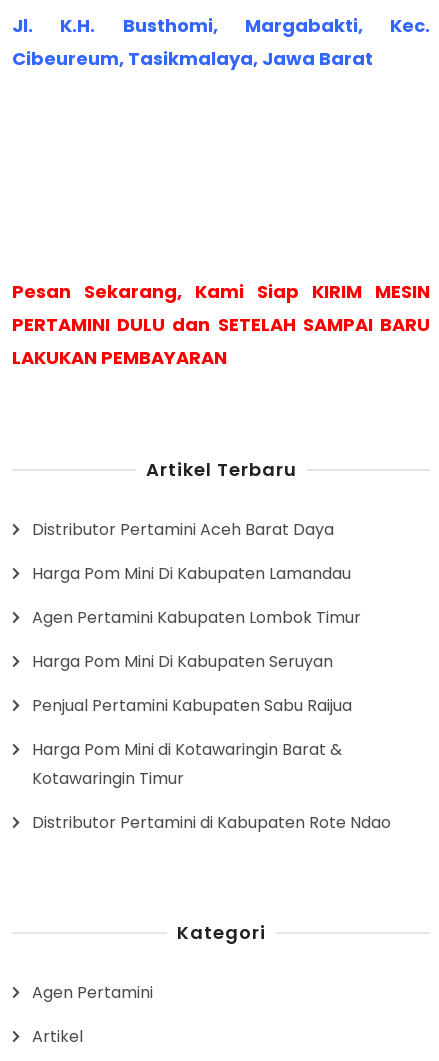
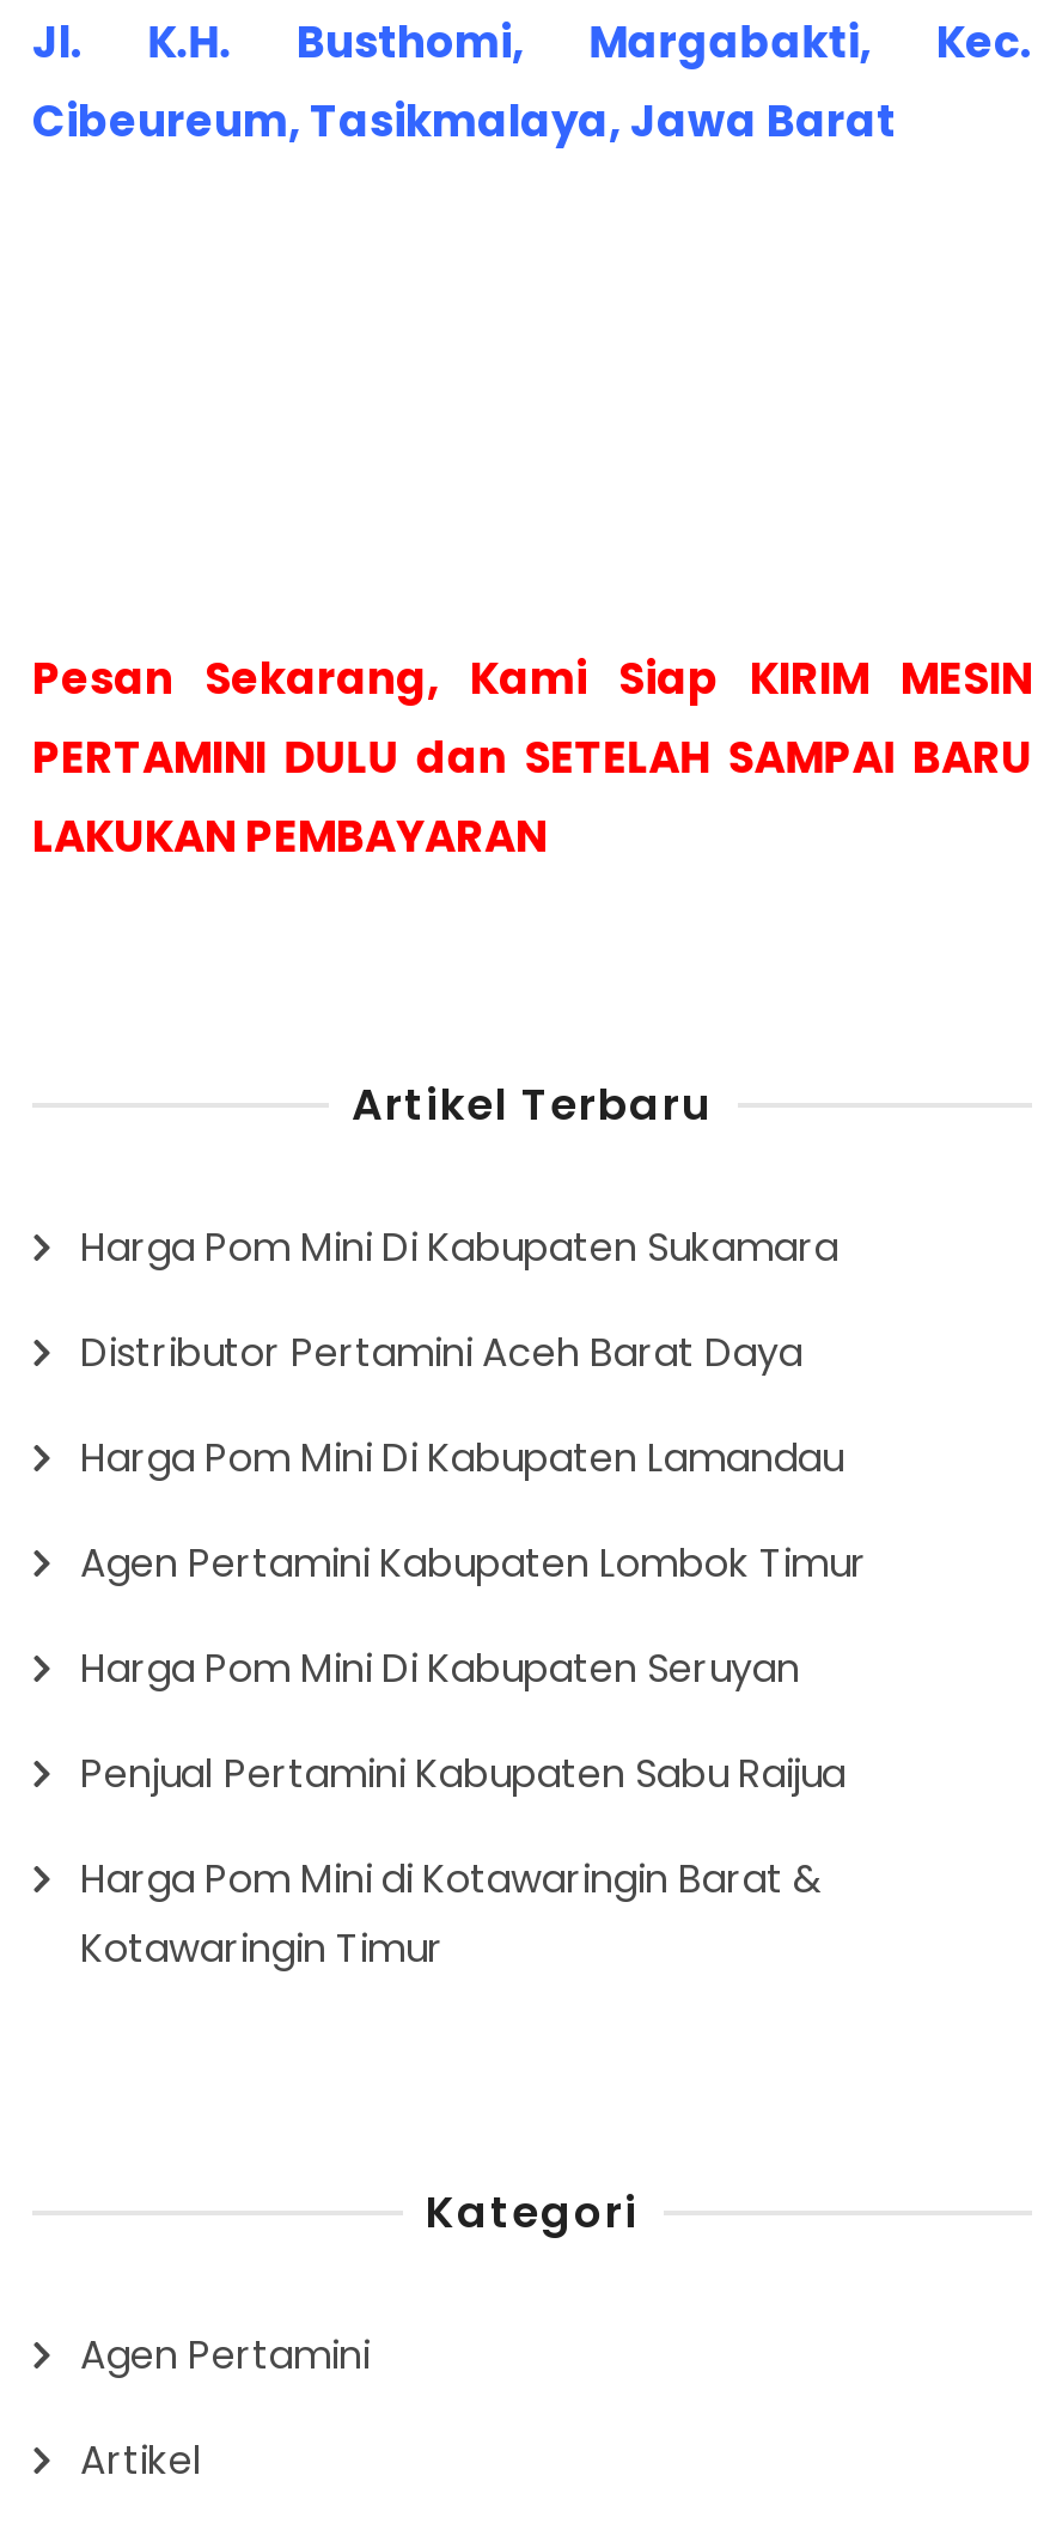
none -> [80,1220,838,1275] Harga Pom Mini Di Kabupaten Sukamara
moved [32,518,361,790] -> [80,1325,867,1976]: Distributor Pertamini Aceh Barat Daya | Harga Pom Mini Di Kabupaten Lamandau | Agen Pertamini Kabupaten Lombok Timur | Harga Pom Mini Di Kabupaten Seruyan | Penjual Pertamini Kabupaten Sabu Raijua | Harga Pom Mini di Kotawaringin Barat & | Kotawaringin Timur
[32,811,391,834] Distributor Pertamini di Kabupaten Rote Ndao -> none

